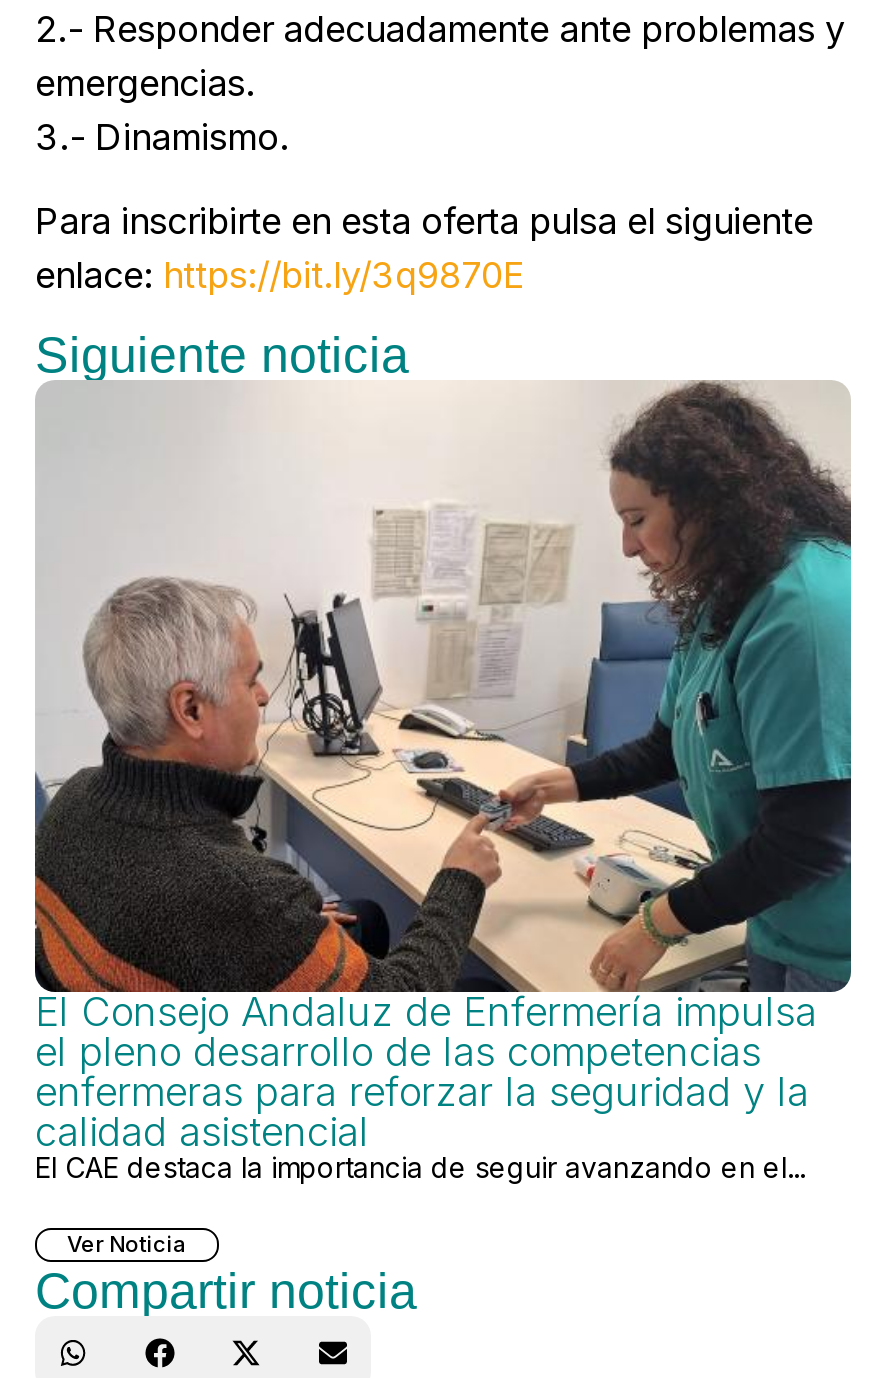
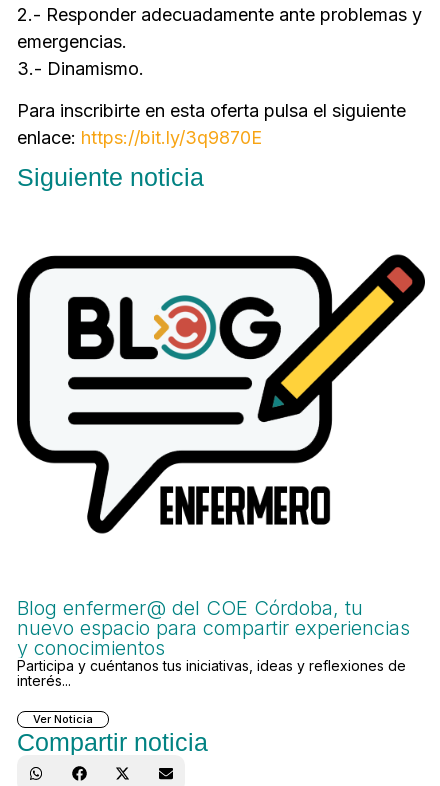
[33,378,853,986] [image] -> [16,253,426,491] [image]
[35,988,817,1184] El Consejo Andaluz de Enfermería impulsa | el pleno desarrollo de las competencias | enfermeras para reforzar la seguridad y la | calidad asistencial | El CAE destaca la importancia de seguir avanzando en el... -> [17,596,410,689] Blog enfermer@ del COE Córdoba, tu | nuevo espacio para compartir experiencias | y conocimientos | Participa y cuéntanos tus iniciativas, ideas y reflexiones de | interés...

